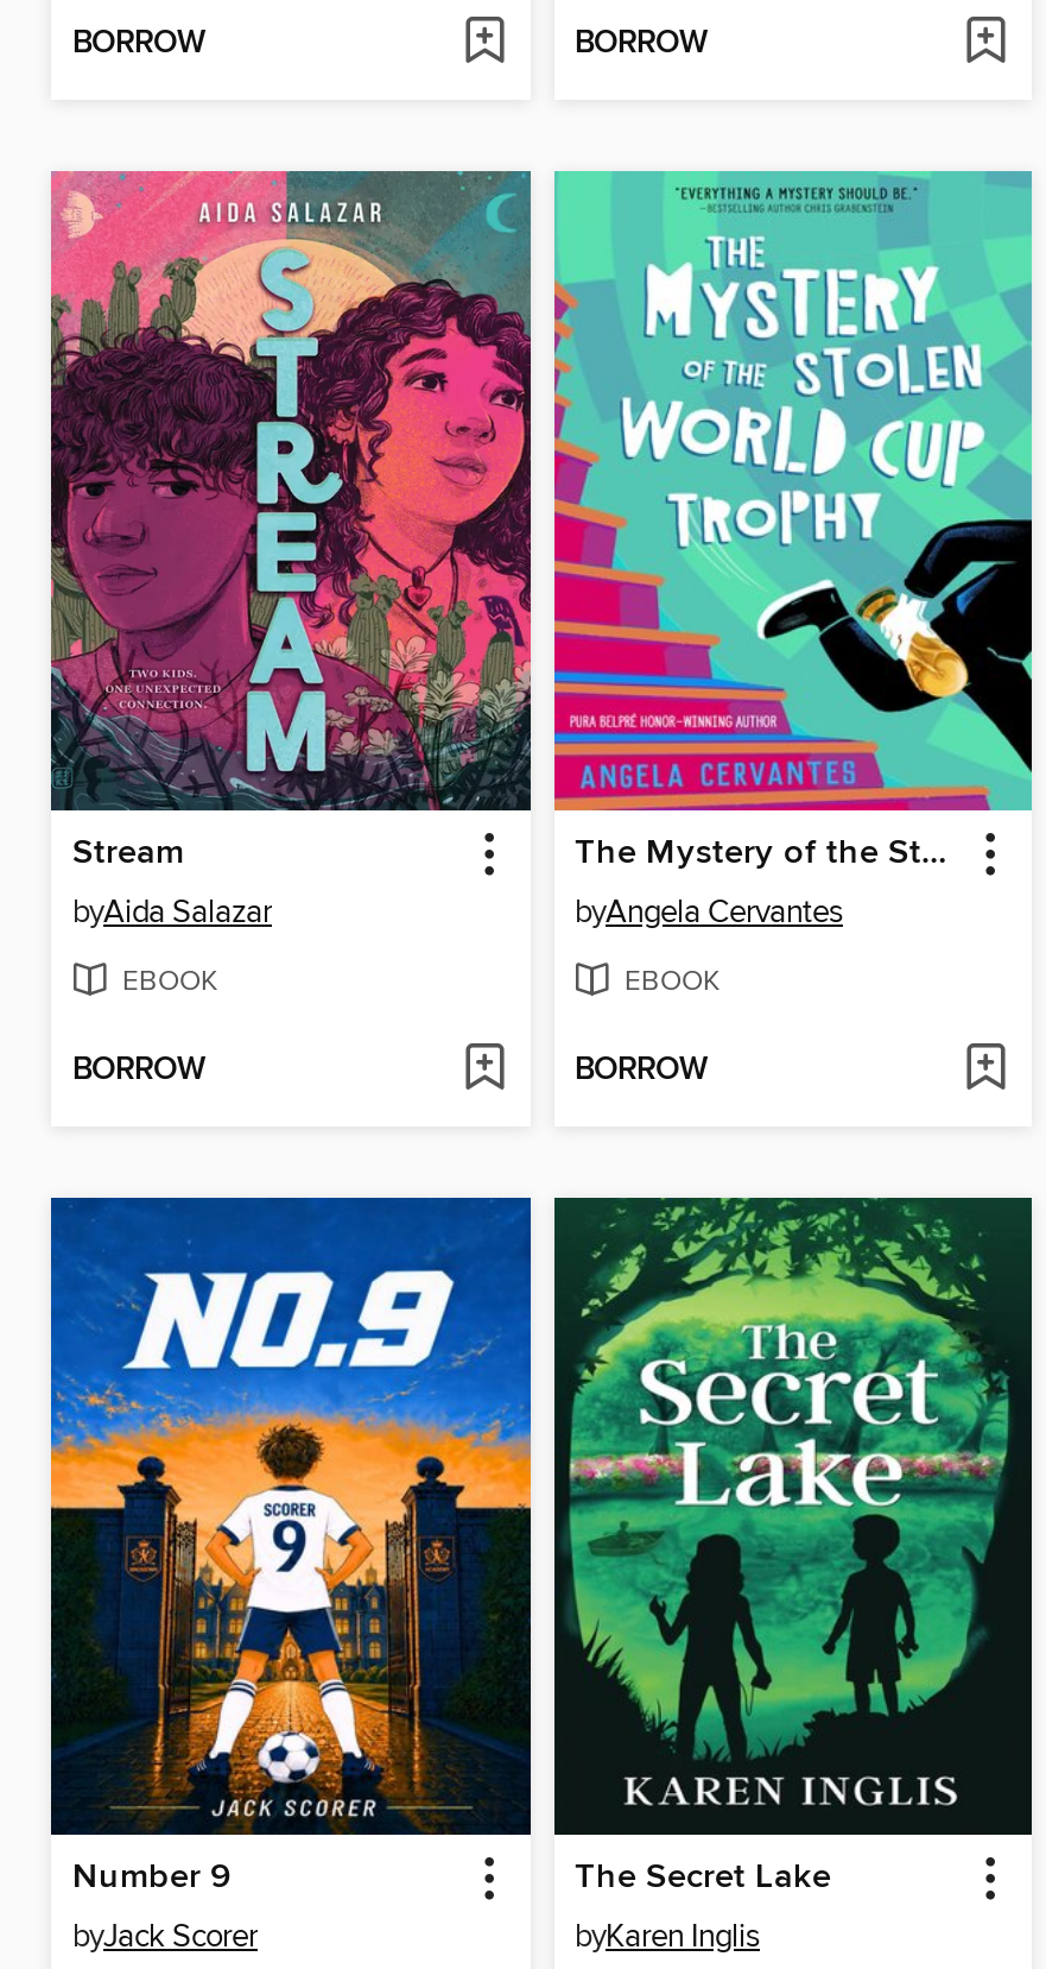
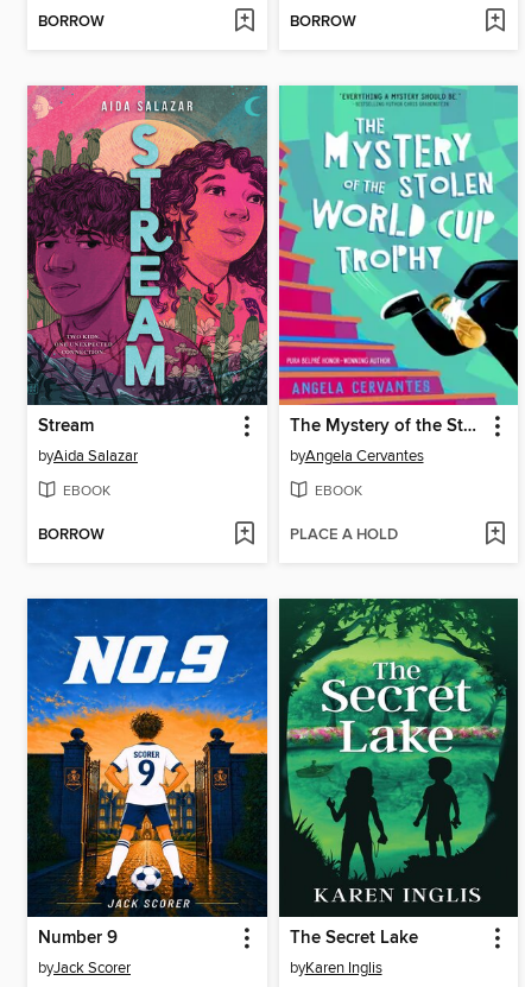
[575,1049,708,1090] BORROW -> [289,524,397,545] PLACE A HOLD

